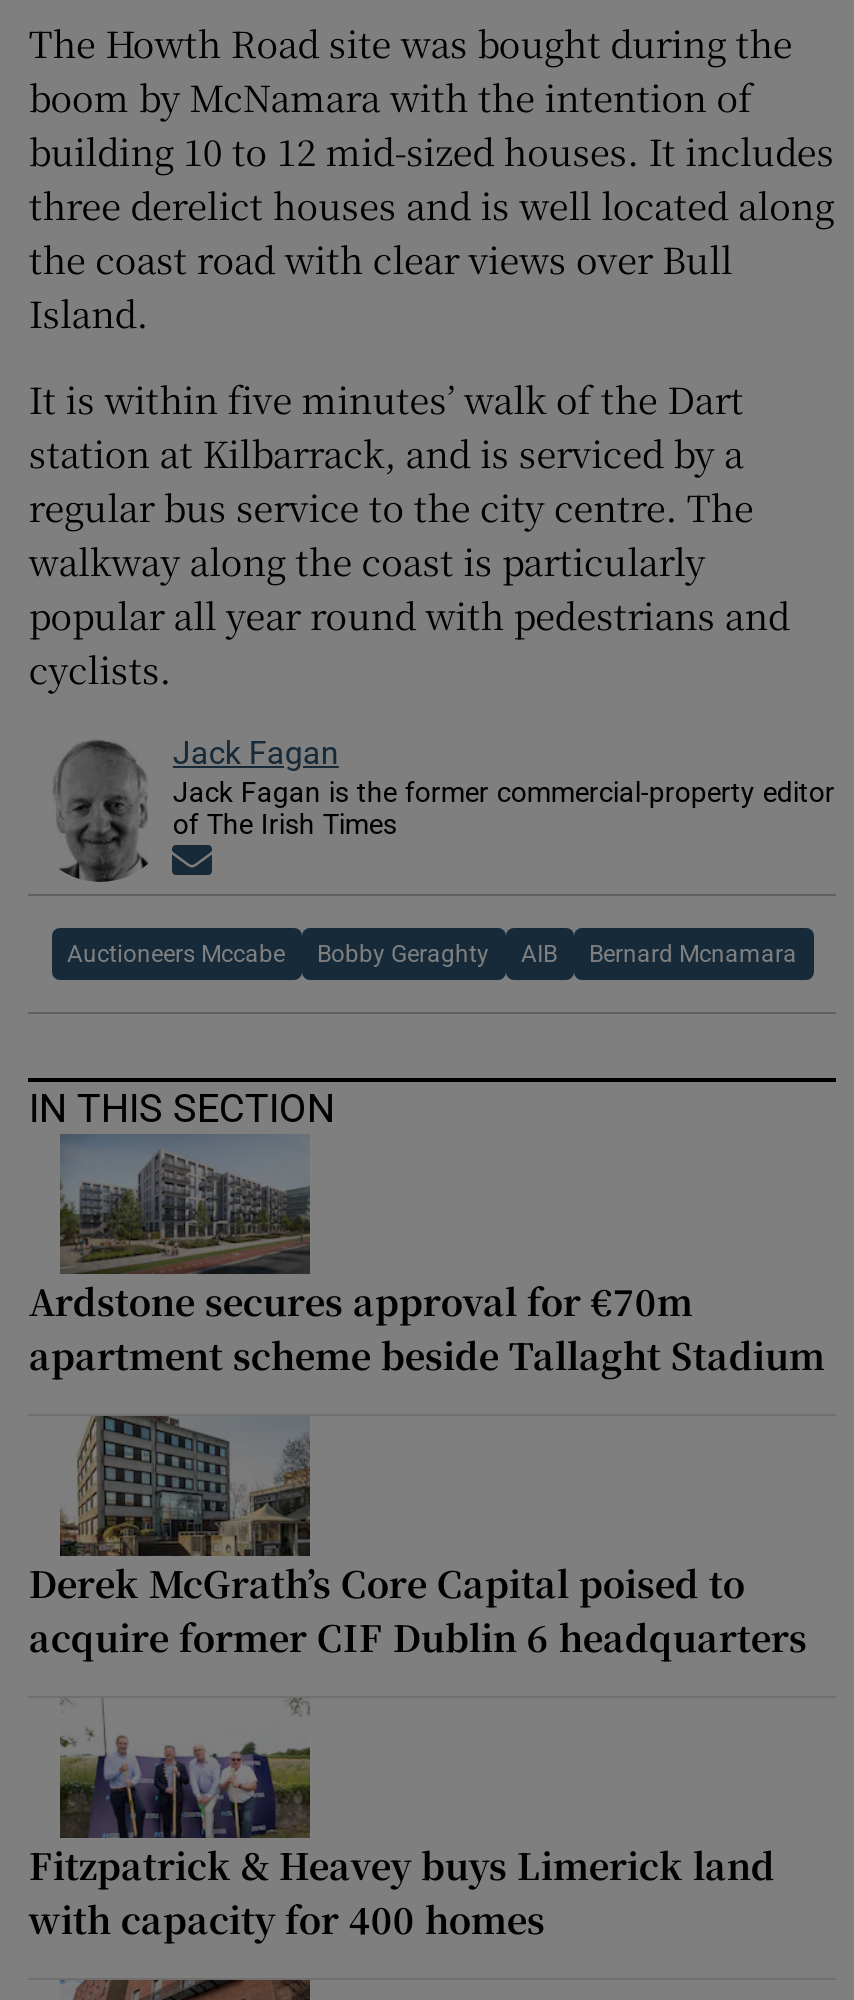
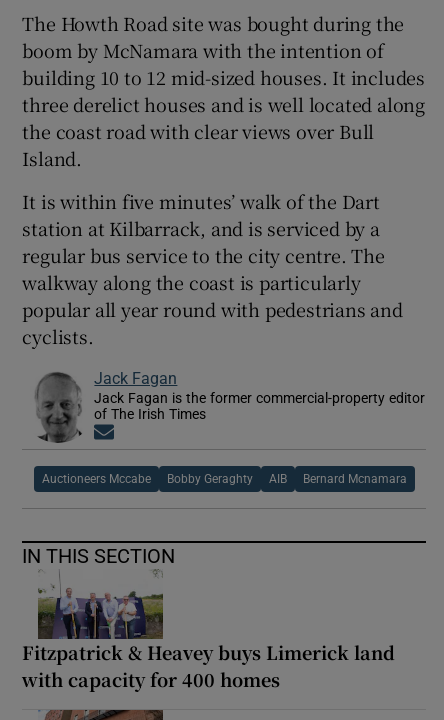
[29,1132,825,1380] [image] | Ardstone secures approval for €70m | apartment scheme beside Tallaght Stadium -> none
[29,1414,807,1661] [image] | Derek McGrath’s Core Capital poised to | acquire former CIF Dublin 6 headquarters -> none

